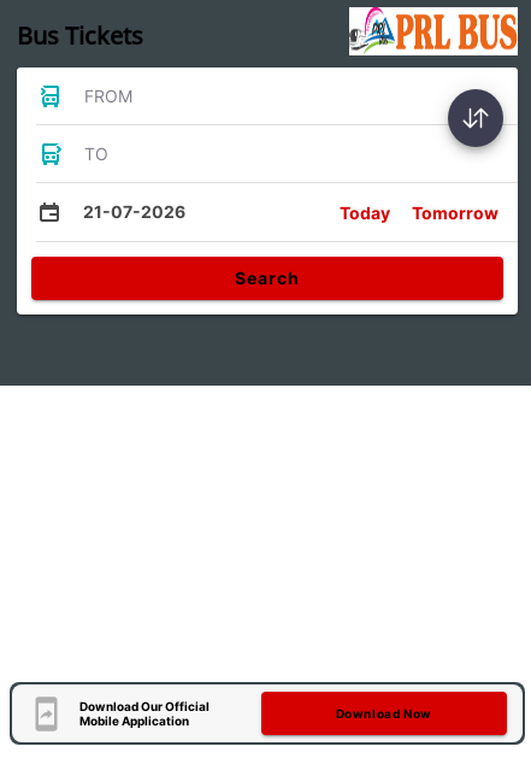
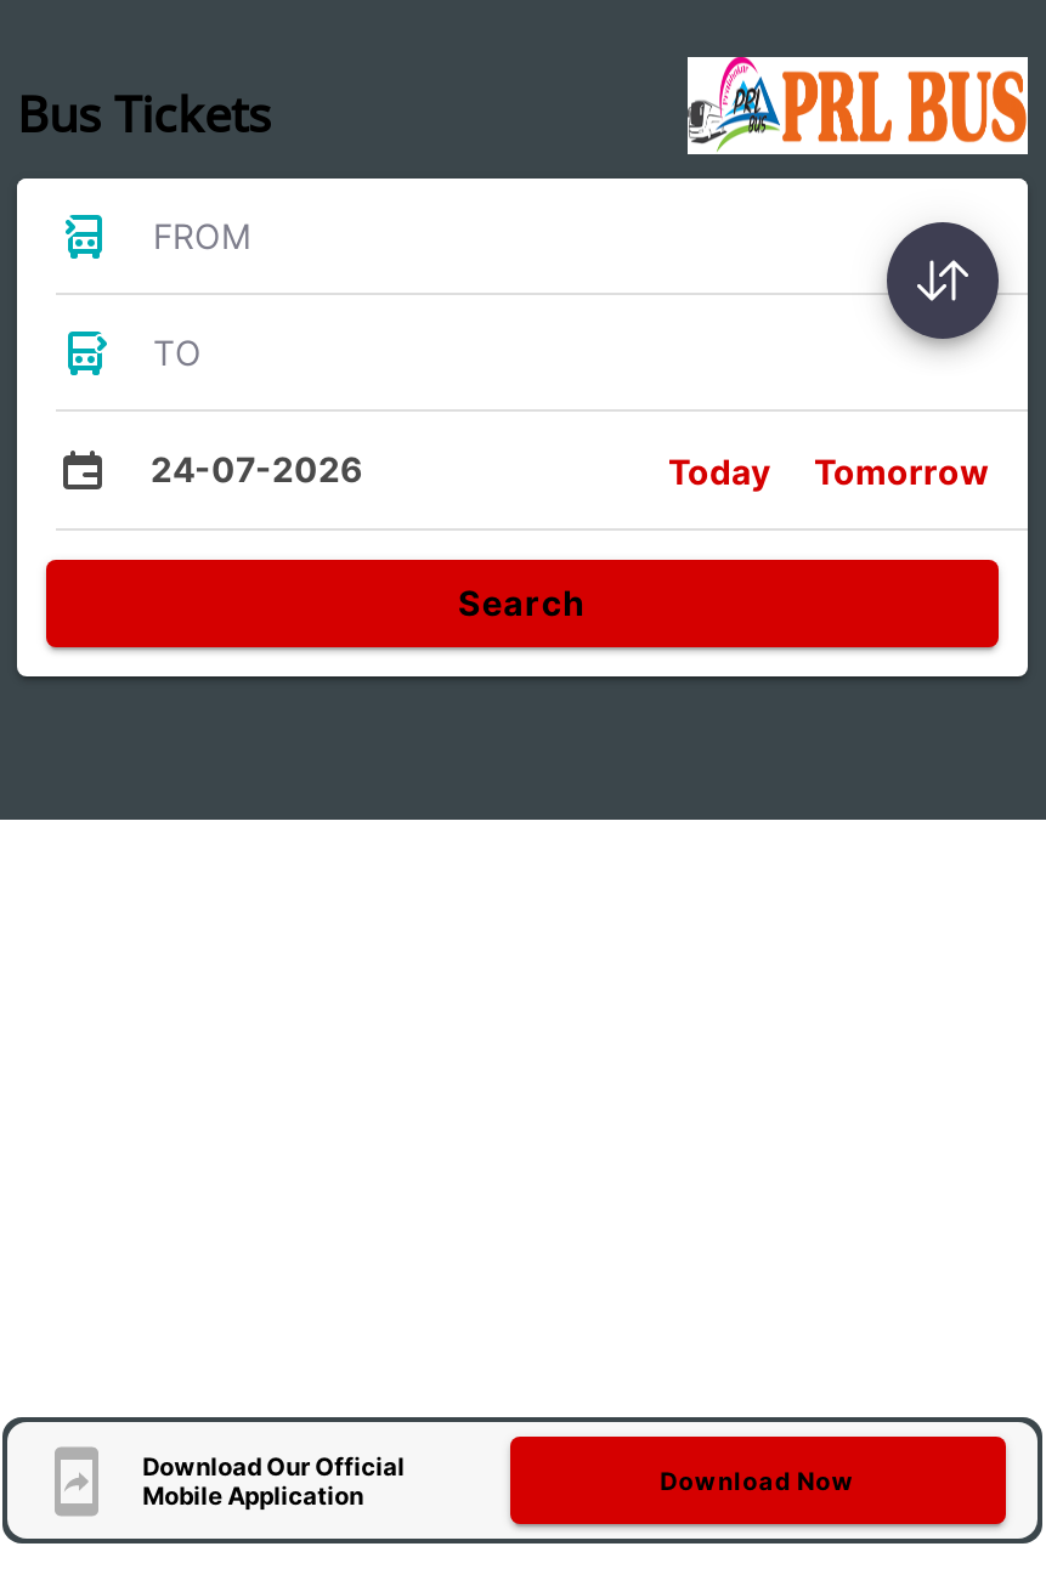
[83,201,185,222] 21-07-2026 -> [151,448,362,489] 24-07-2026

